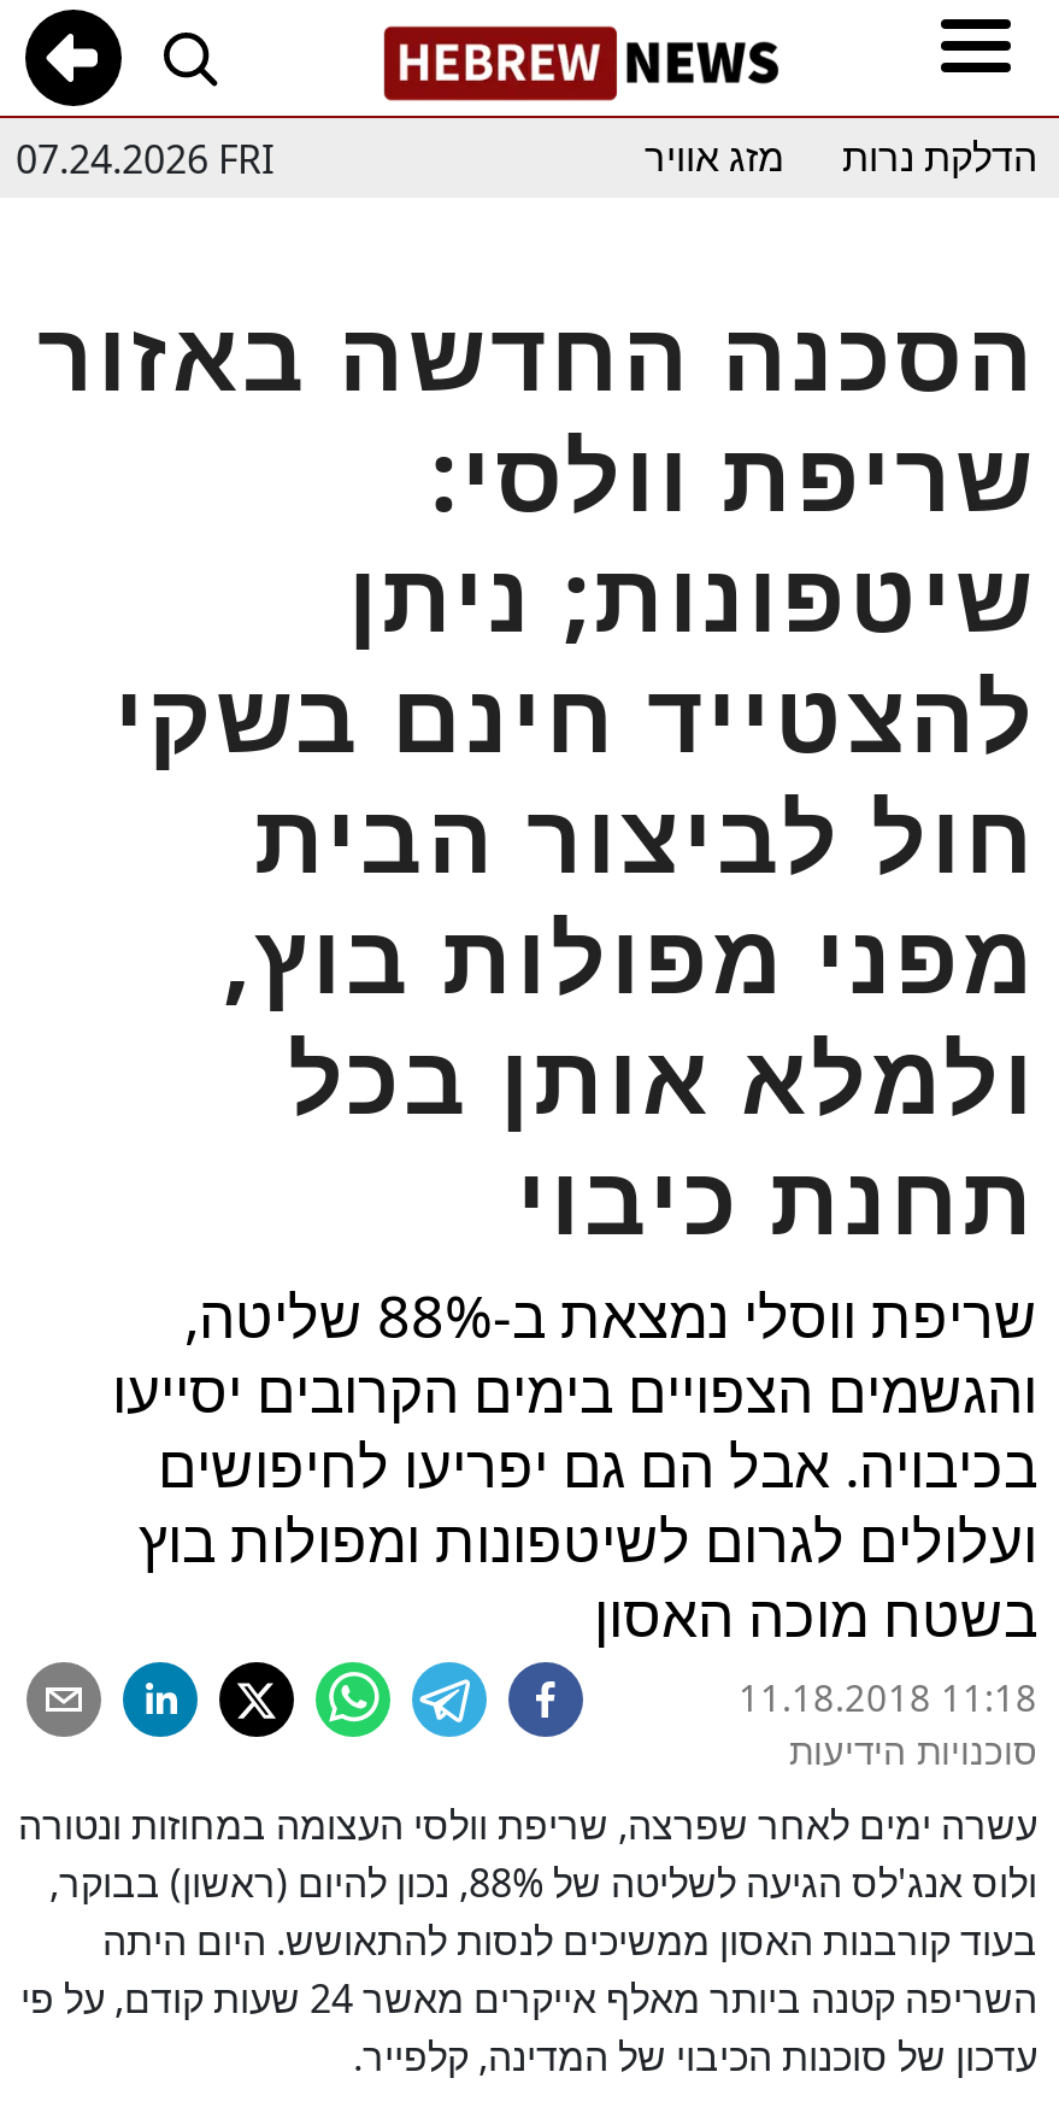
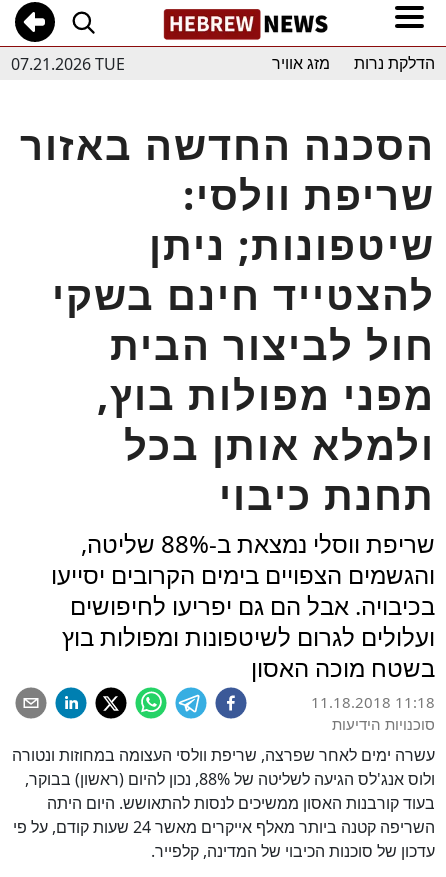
[16,131,273,184] 07.24.2026 FRI -> [11,52,125,74] 07.21.2026 TUE

